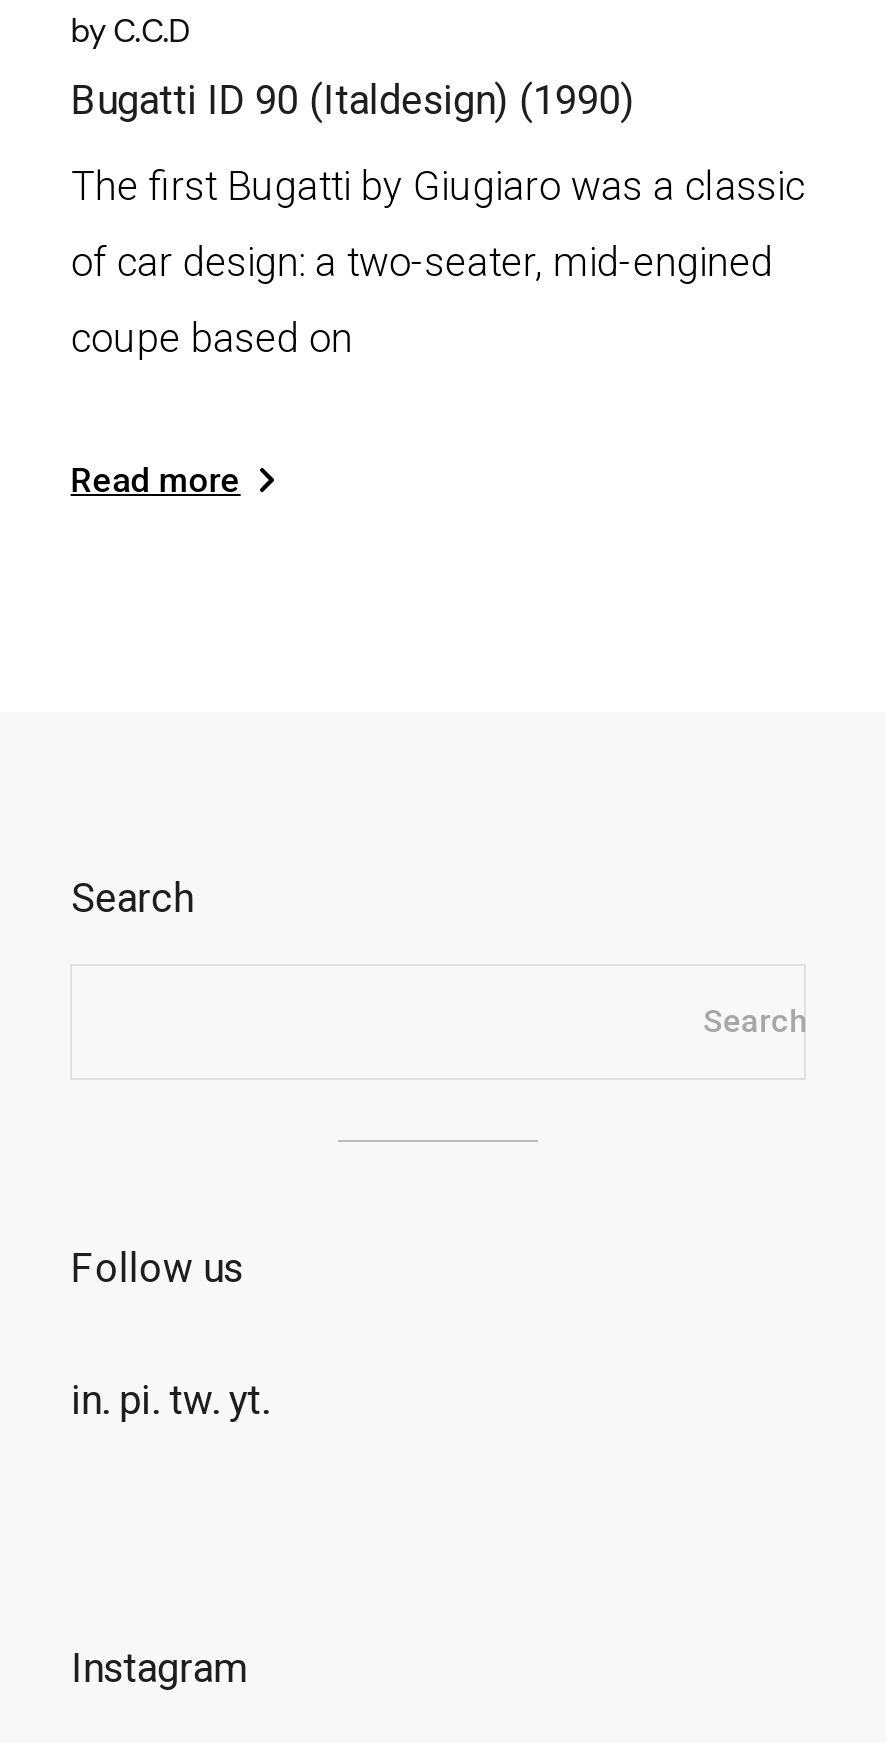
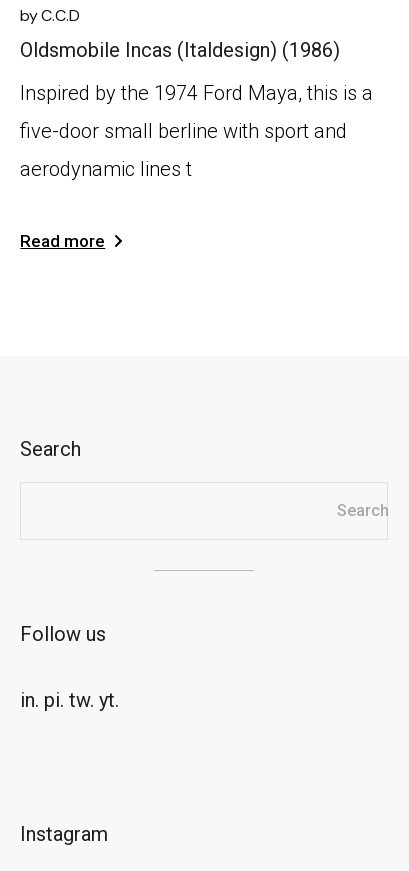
[71,76,635,124] Bugatti ID 90 (Italdesign) (1990) -> [20,38,340,62] Oldsmobile Incas (Italdesign) (1986)
[71,162,805,210] The first Bugatti by Giugiaro was a classic -> [20,81,373,105] Inspired by the 1974 Ford Maya, this is a
[71,238,773,286] of car design: a two-seater, mid-engined -> [20,119,347,143] five-door small berline with sport and
[71,314,353,362] coupe based on -> [20,157,192,181] aerodynamic lines t

